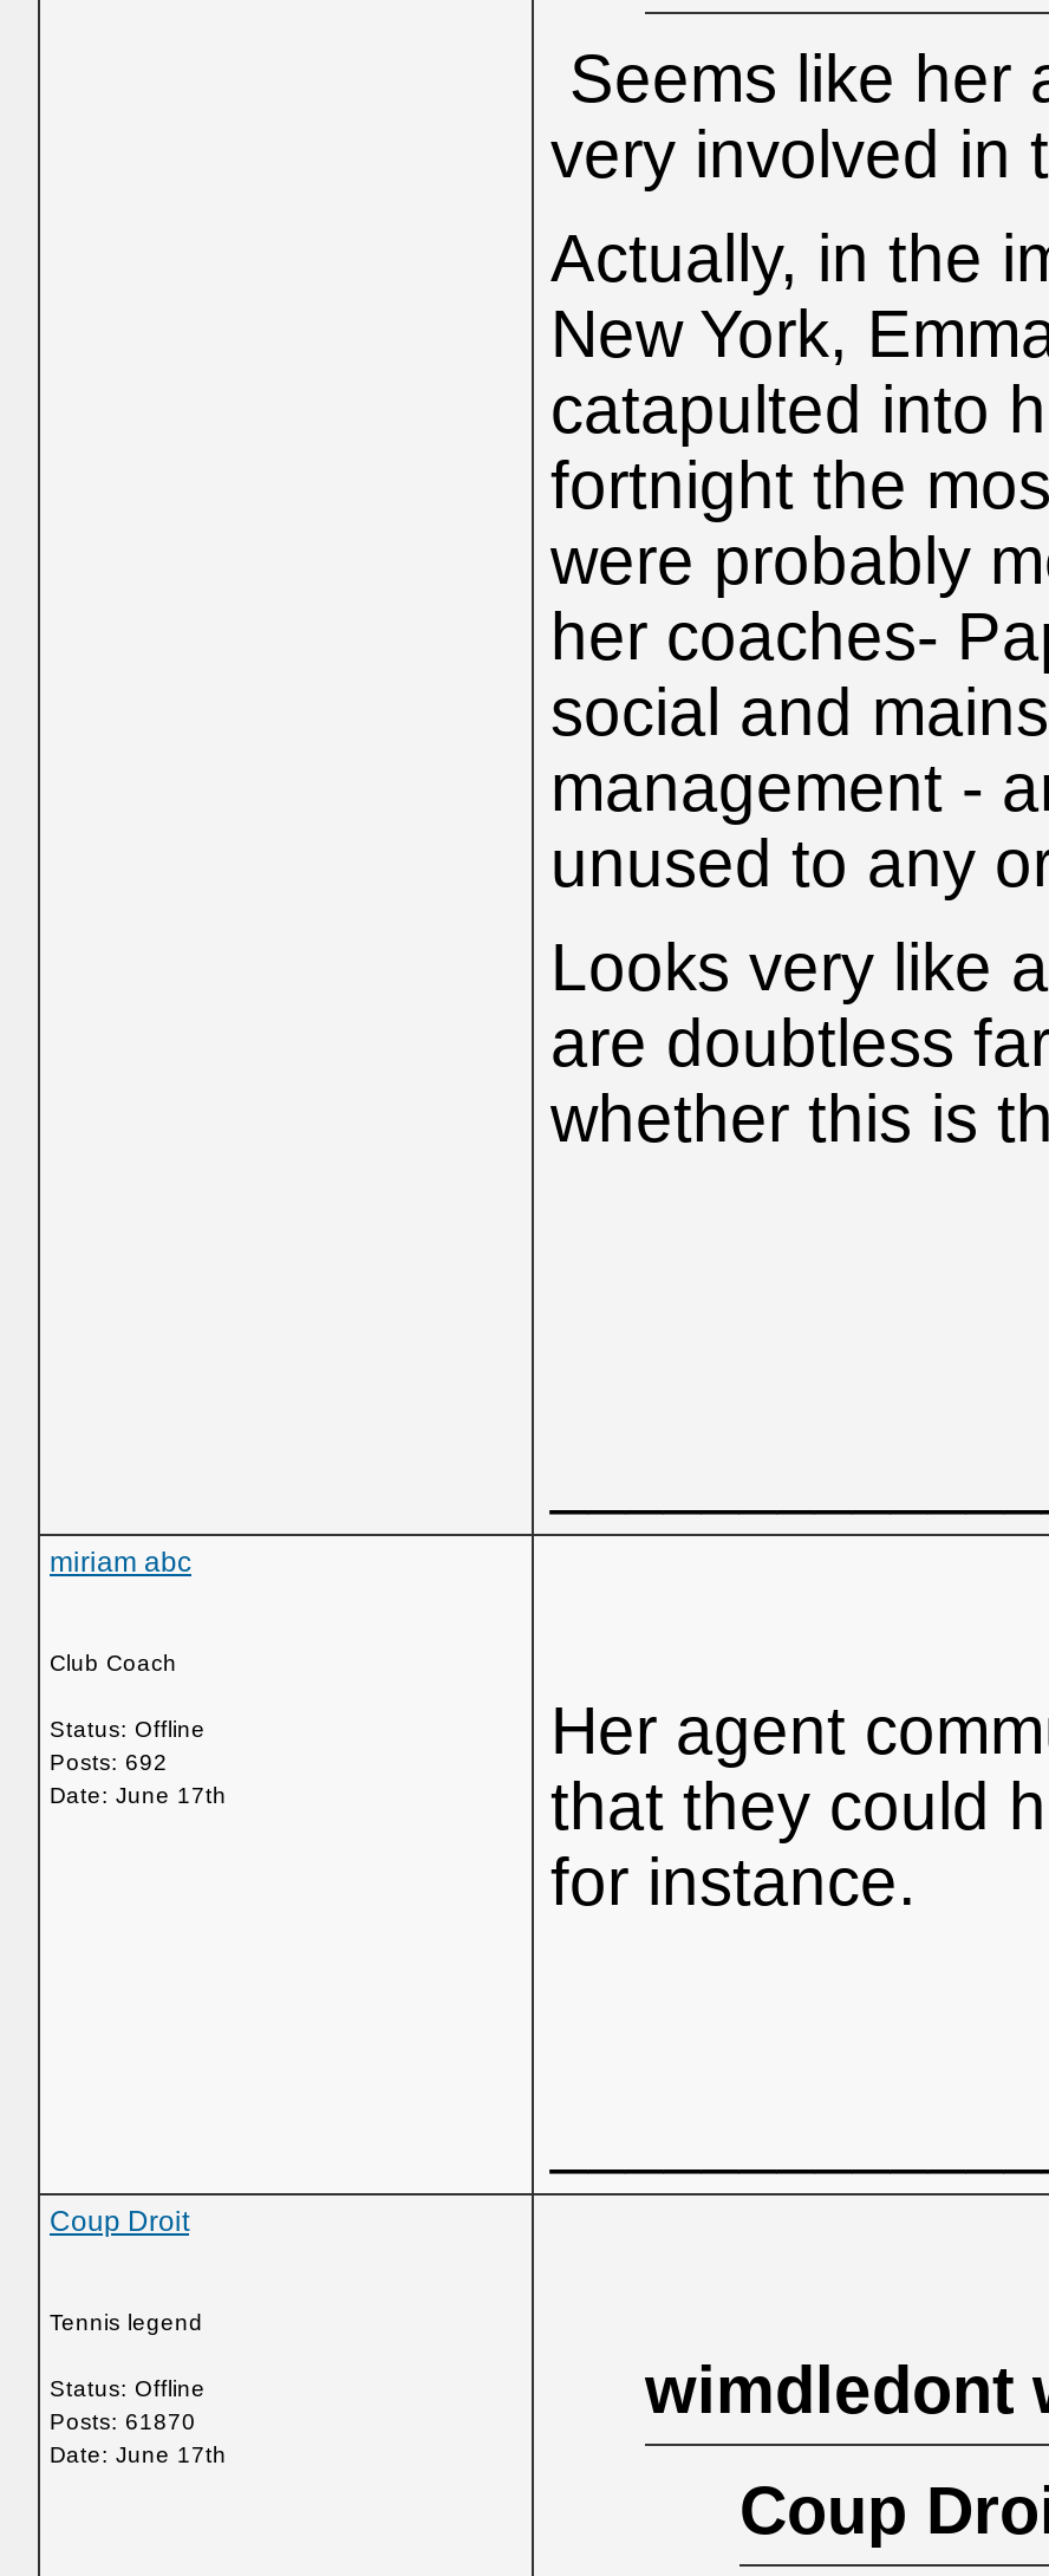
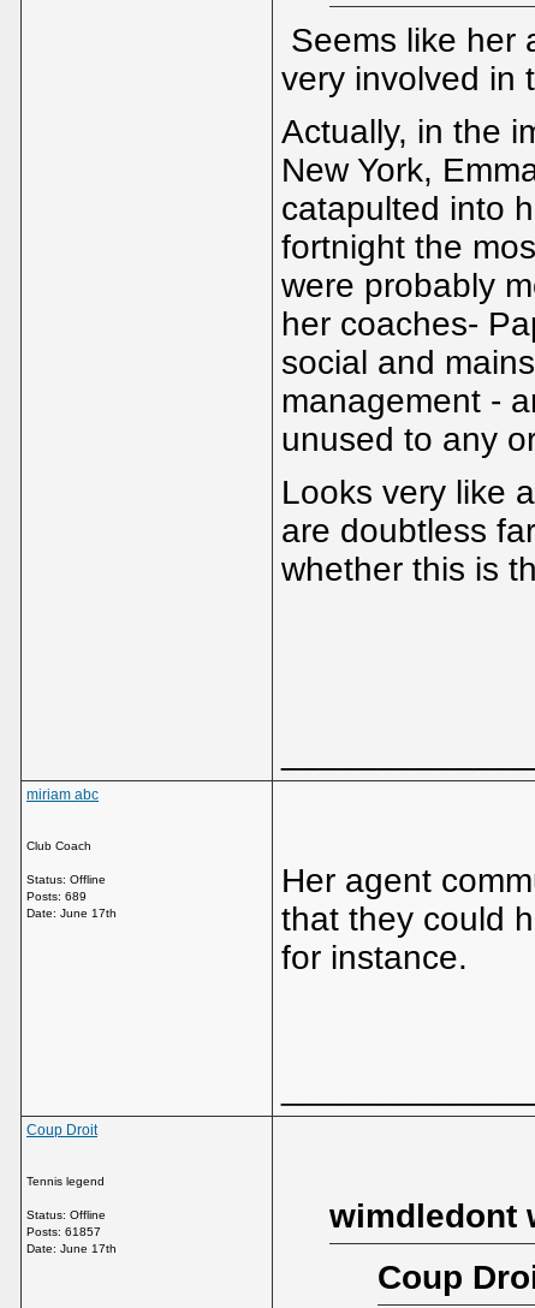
[50,1749,168,1775] Posts: 692 -> [26,890,87,903] Posts: 689
[50,2408,196,2434] Posts: 61870 -> [26,1225,101,1238] Posts: 61857

